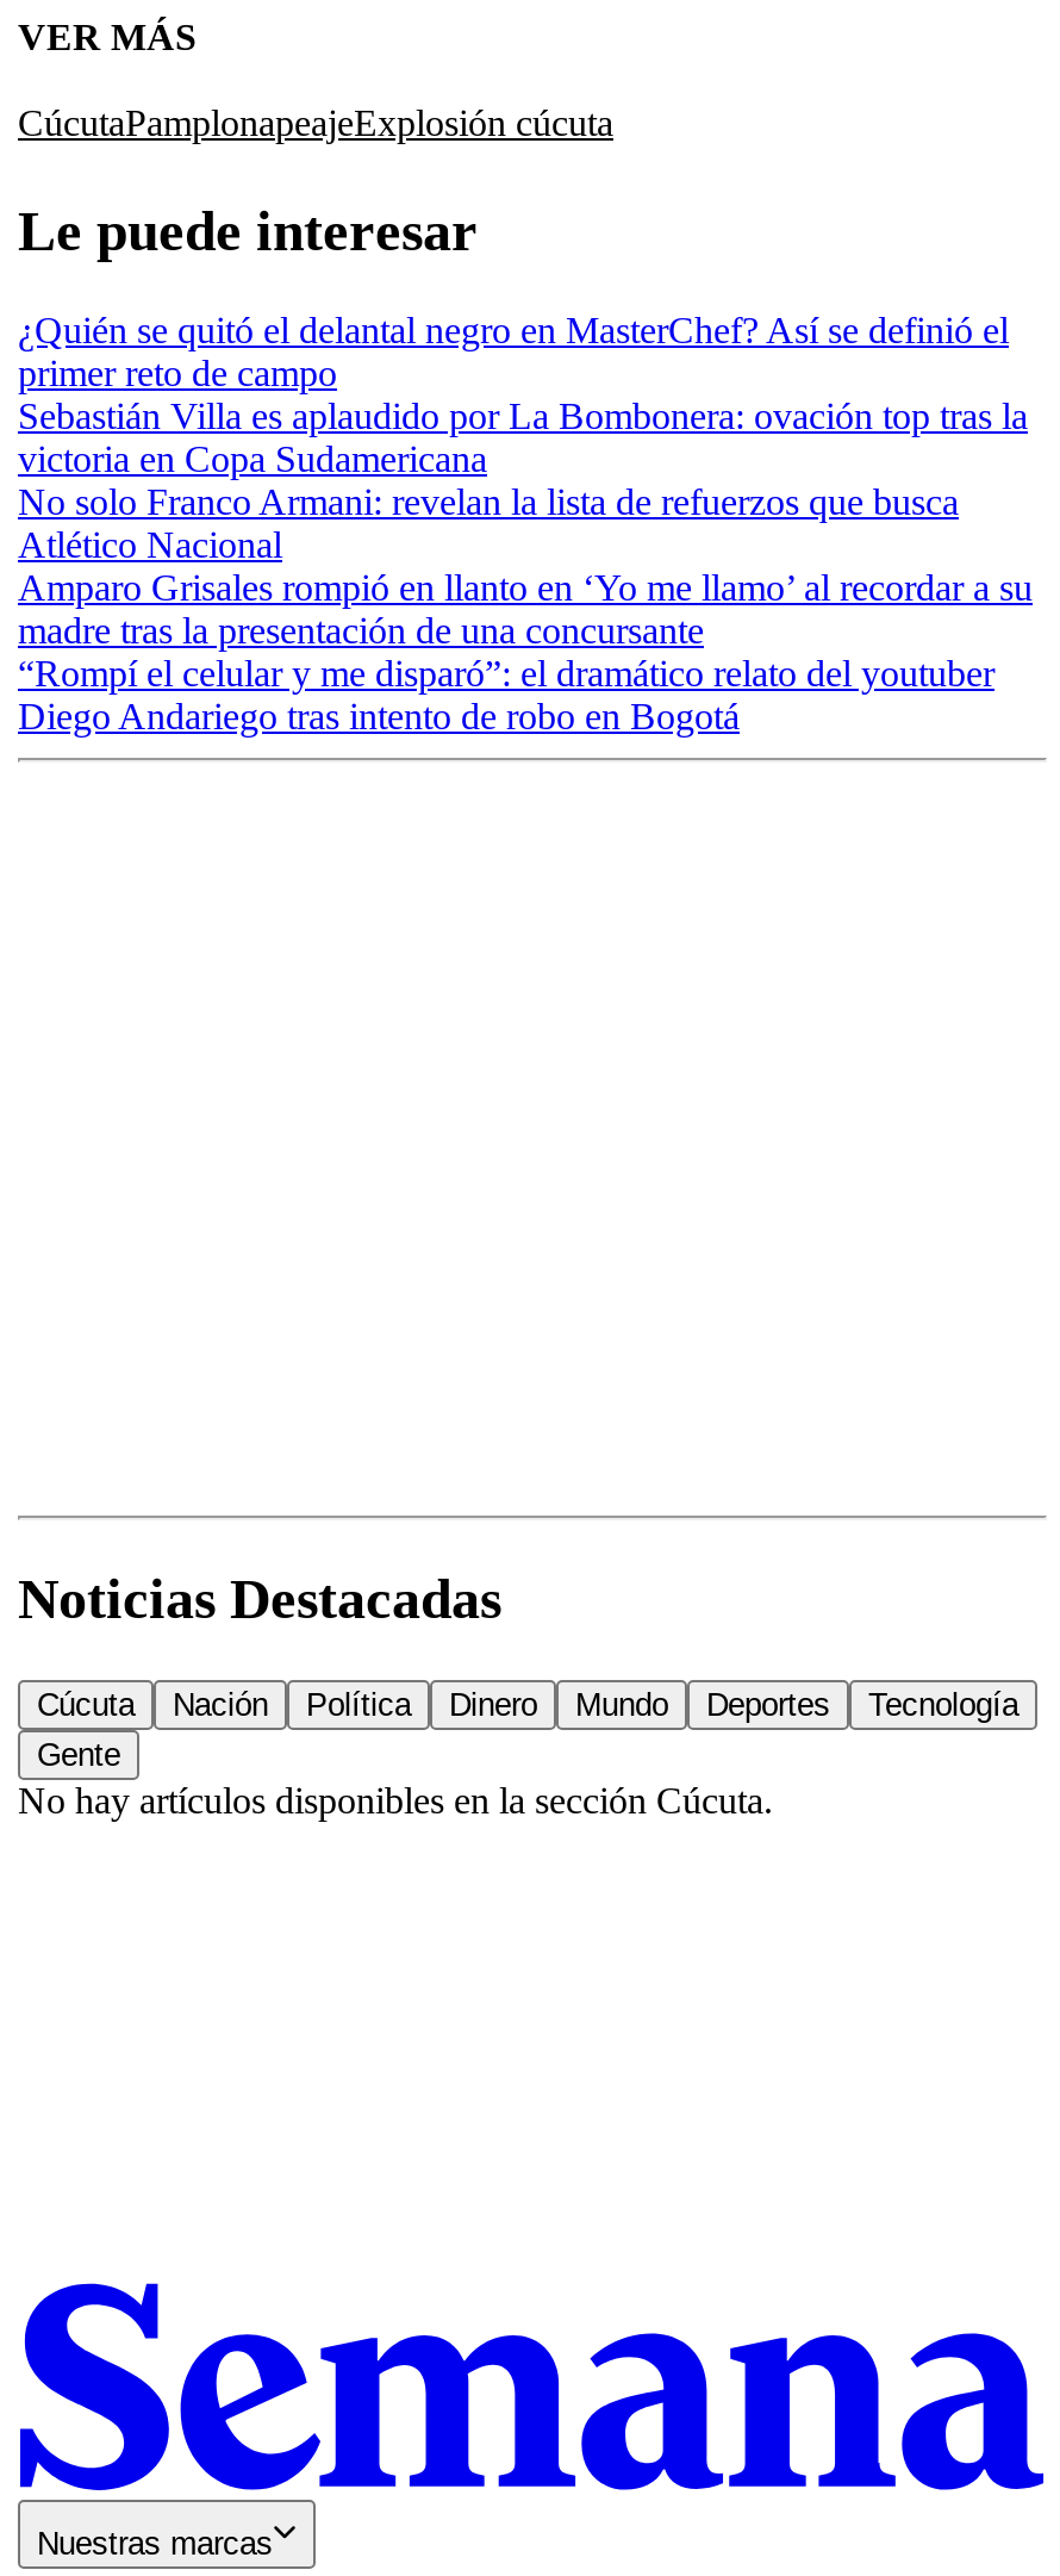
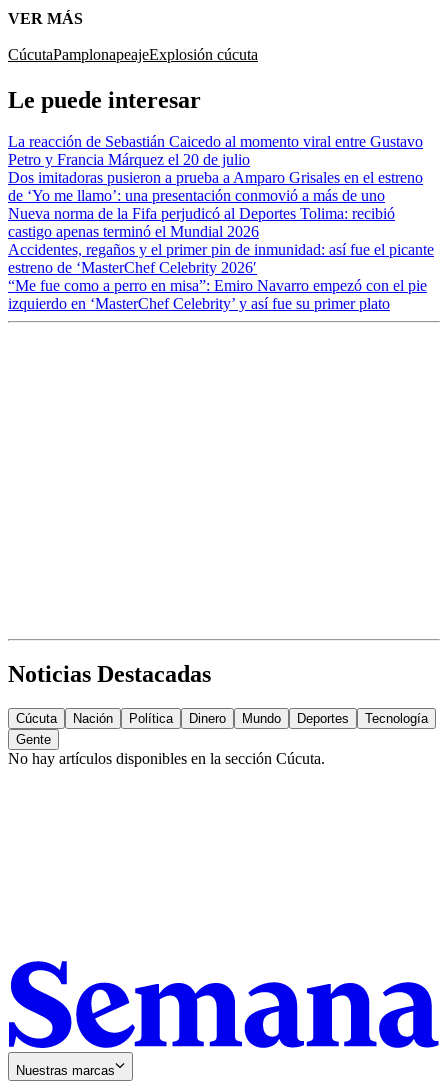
[18,311,1033,737] ¿Quién se quitó el delantal negro en MasterChef? Así se definió el | primer reto de campo | Sebastián Villa es aplaudido por La Bombonera: ovación top tras la | victoria en Copa Sudamericana | No solo Franco Armani: revelan la lista de refuerzos que busca | Atlético Nacional | Amparo Grisales rompió en llanto en ‘Yo me llamo’ al recordar a su | madre tras la presentación de una concursante | “Rompí el celular y me disparó”: el dramático relato del youtuber | Diego Andariego tras intento de robo en Bogotá -> [8,133,434,312] La reacción de Sebastián Caicedo al momento viral entre Gustavo | Petro y Francia Márquez el 20 de julio | Dos imitadoras pusieron a prueba a Amparo Grisales en el estreno | de ‘Yo me llamo’: una presentación conmovió a más de uno | Nueva norma de la Fifa perjudicó al Deportes Tolima: recibió | castigo apenas terminó el Mundial 2026 | Accidentes, regaños y el primer pin de inmunidad: así fue el picante | estreno de ‘MasterChef Celebrity 2026′ | “Me fue como a perro en misa”: Emiro Navarro empezó con el pie | izquierdo en ‘MasterChef Celebrity’ y así fue su primer plato

